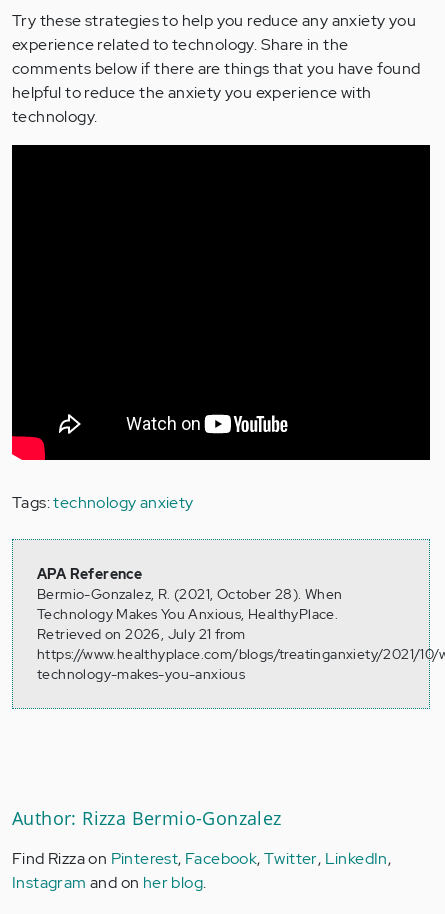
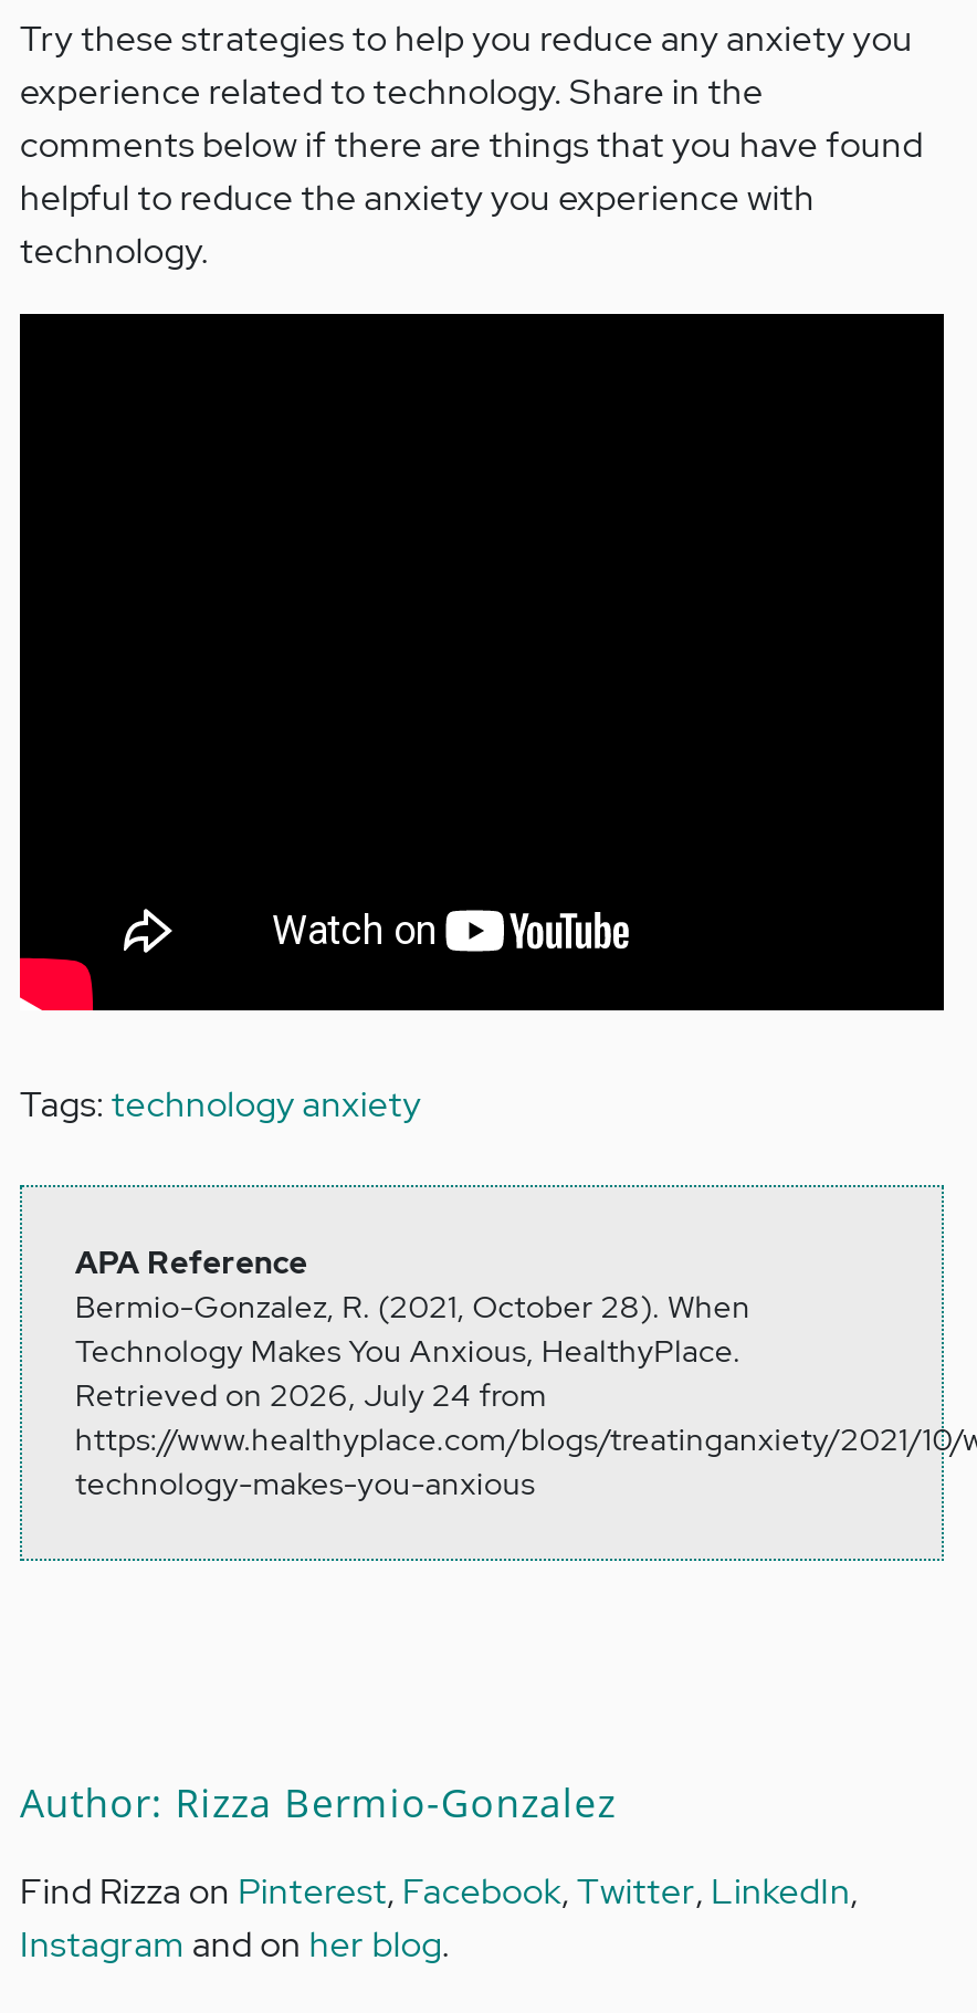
[37,625,245,643] Retrieved on 2026, July 21 from -> [75,1375,547,1415] Retrieved on 2026, July 24 from

